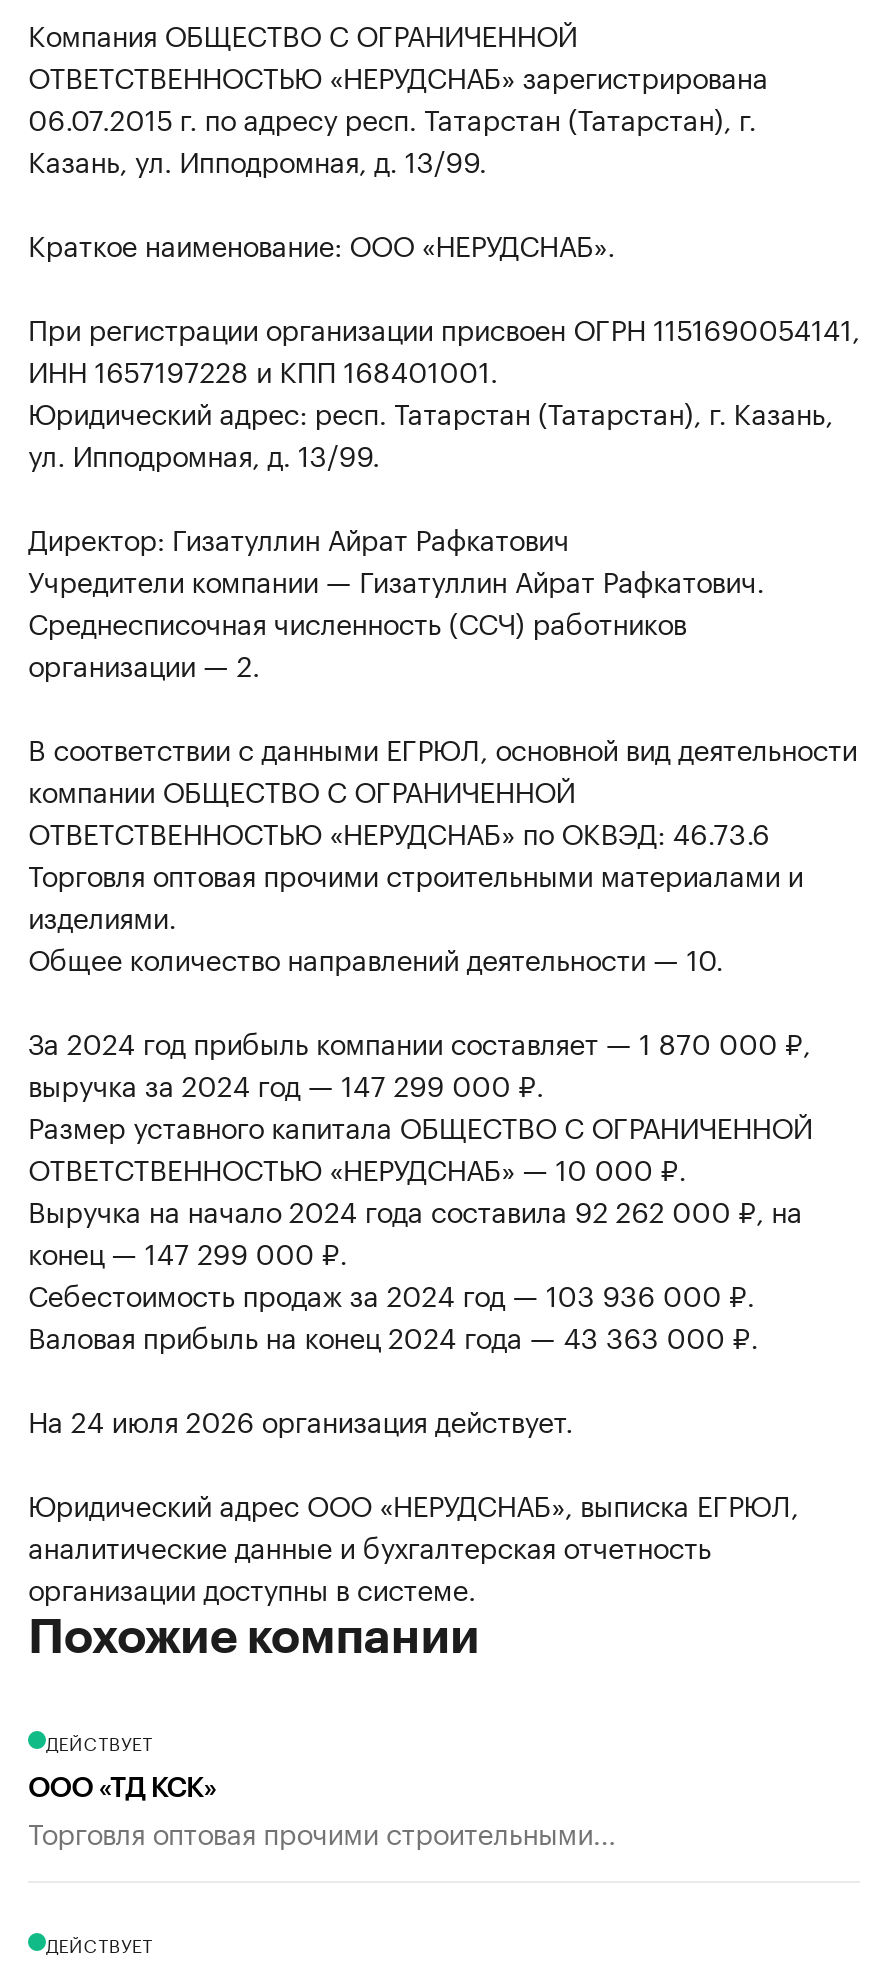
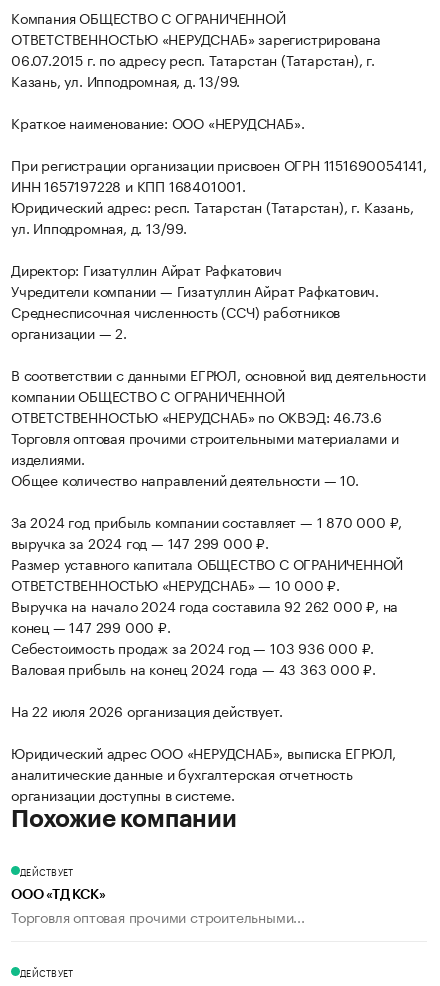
[28,1398,573,1442] На 24 июля 2026 организация действует. -> [11,699,282,721] На 22 июля 2026 организация действует.

